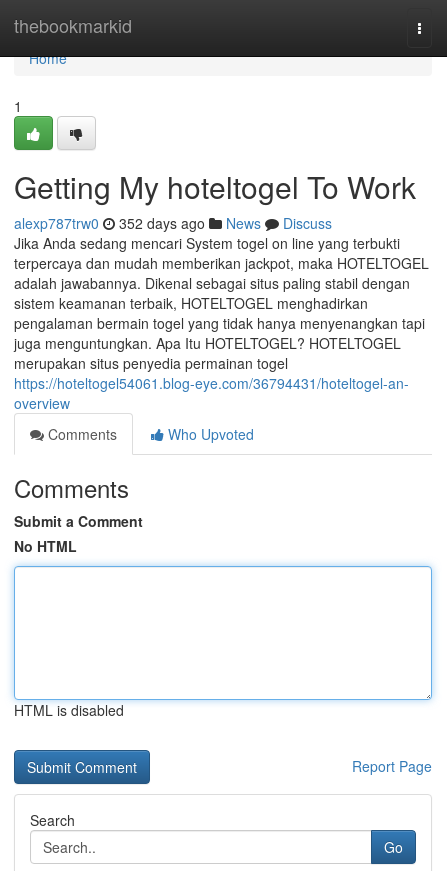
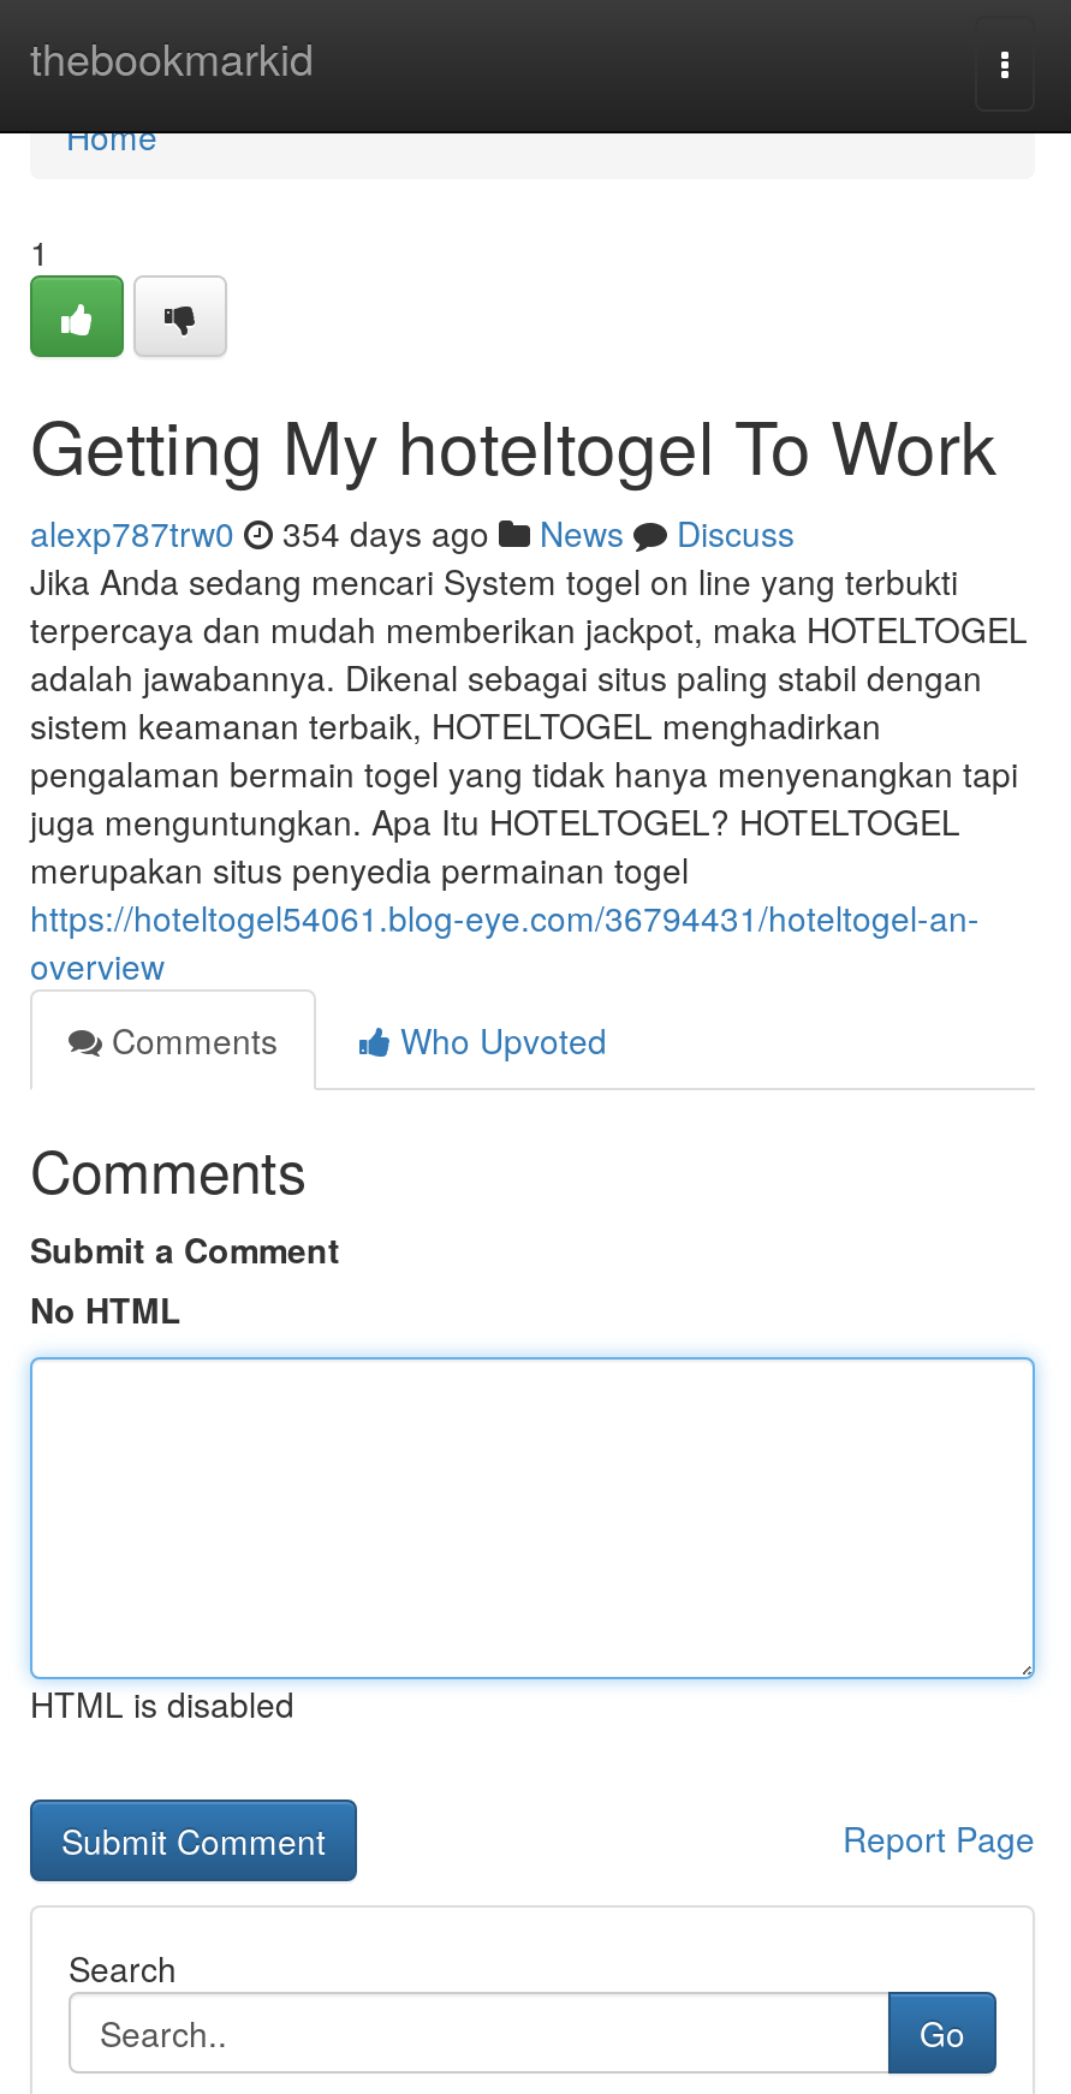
[14,213,332,233] alexp787trw0 352 days ago News Discuss -> [30,508,795,557] alexp787trw0 354 days ago News Discuss

